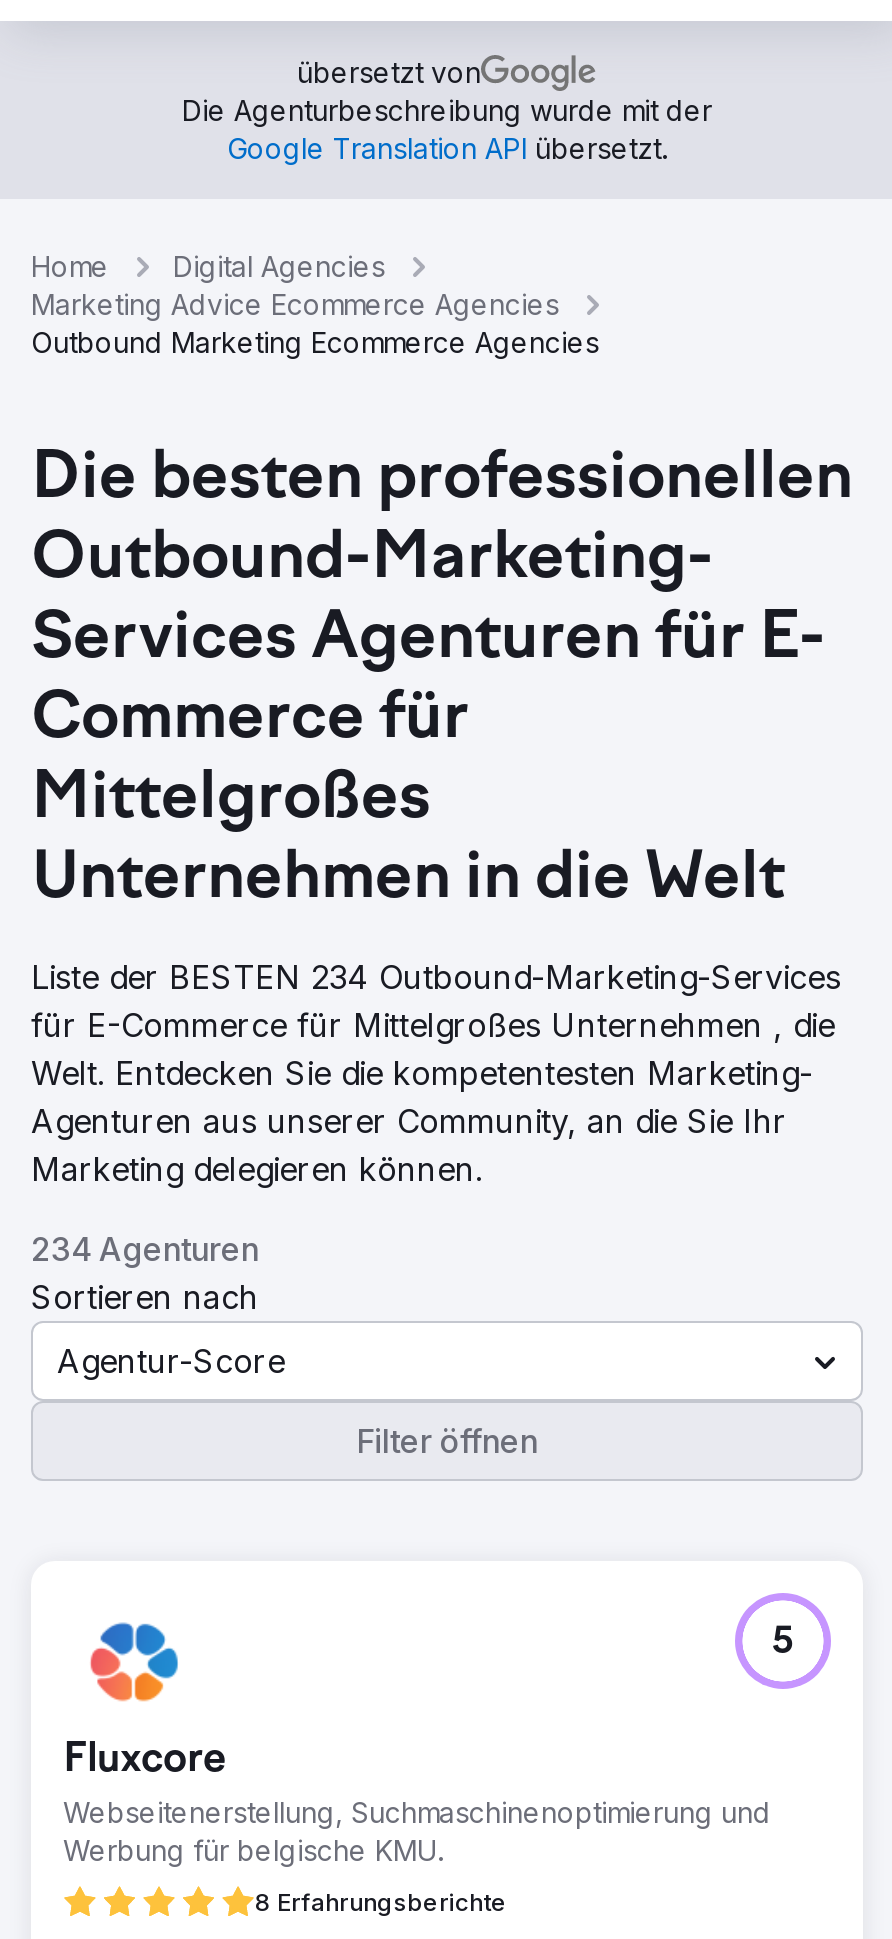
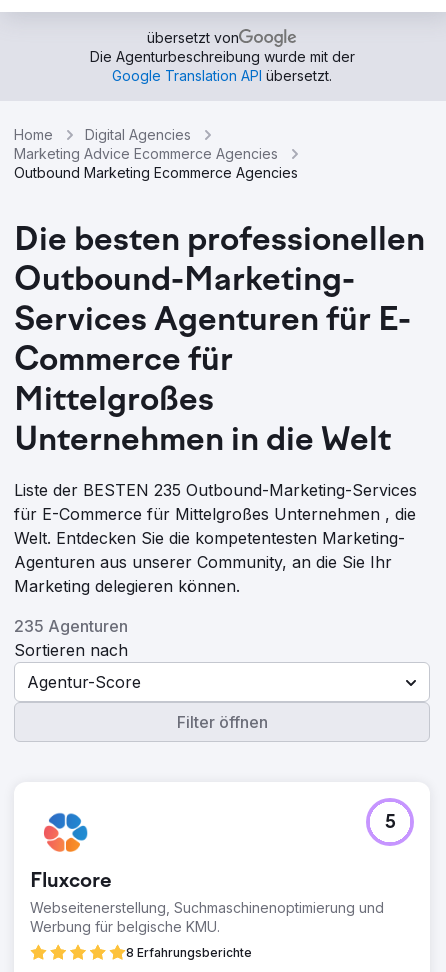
[31,957,841,997] Liste der BESTEN 234 Outbound-Marketing-Services -> [14,480,417,500] Liste der BESTEN 235 Outbound-Marketing-Services
[31,1229,259,1269] 234 Agenturen -> [14,616,128,636] 235 Agenturen

